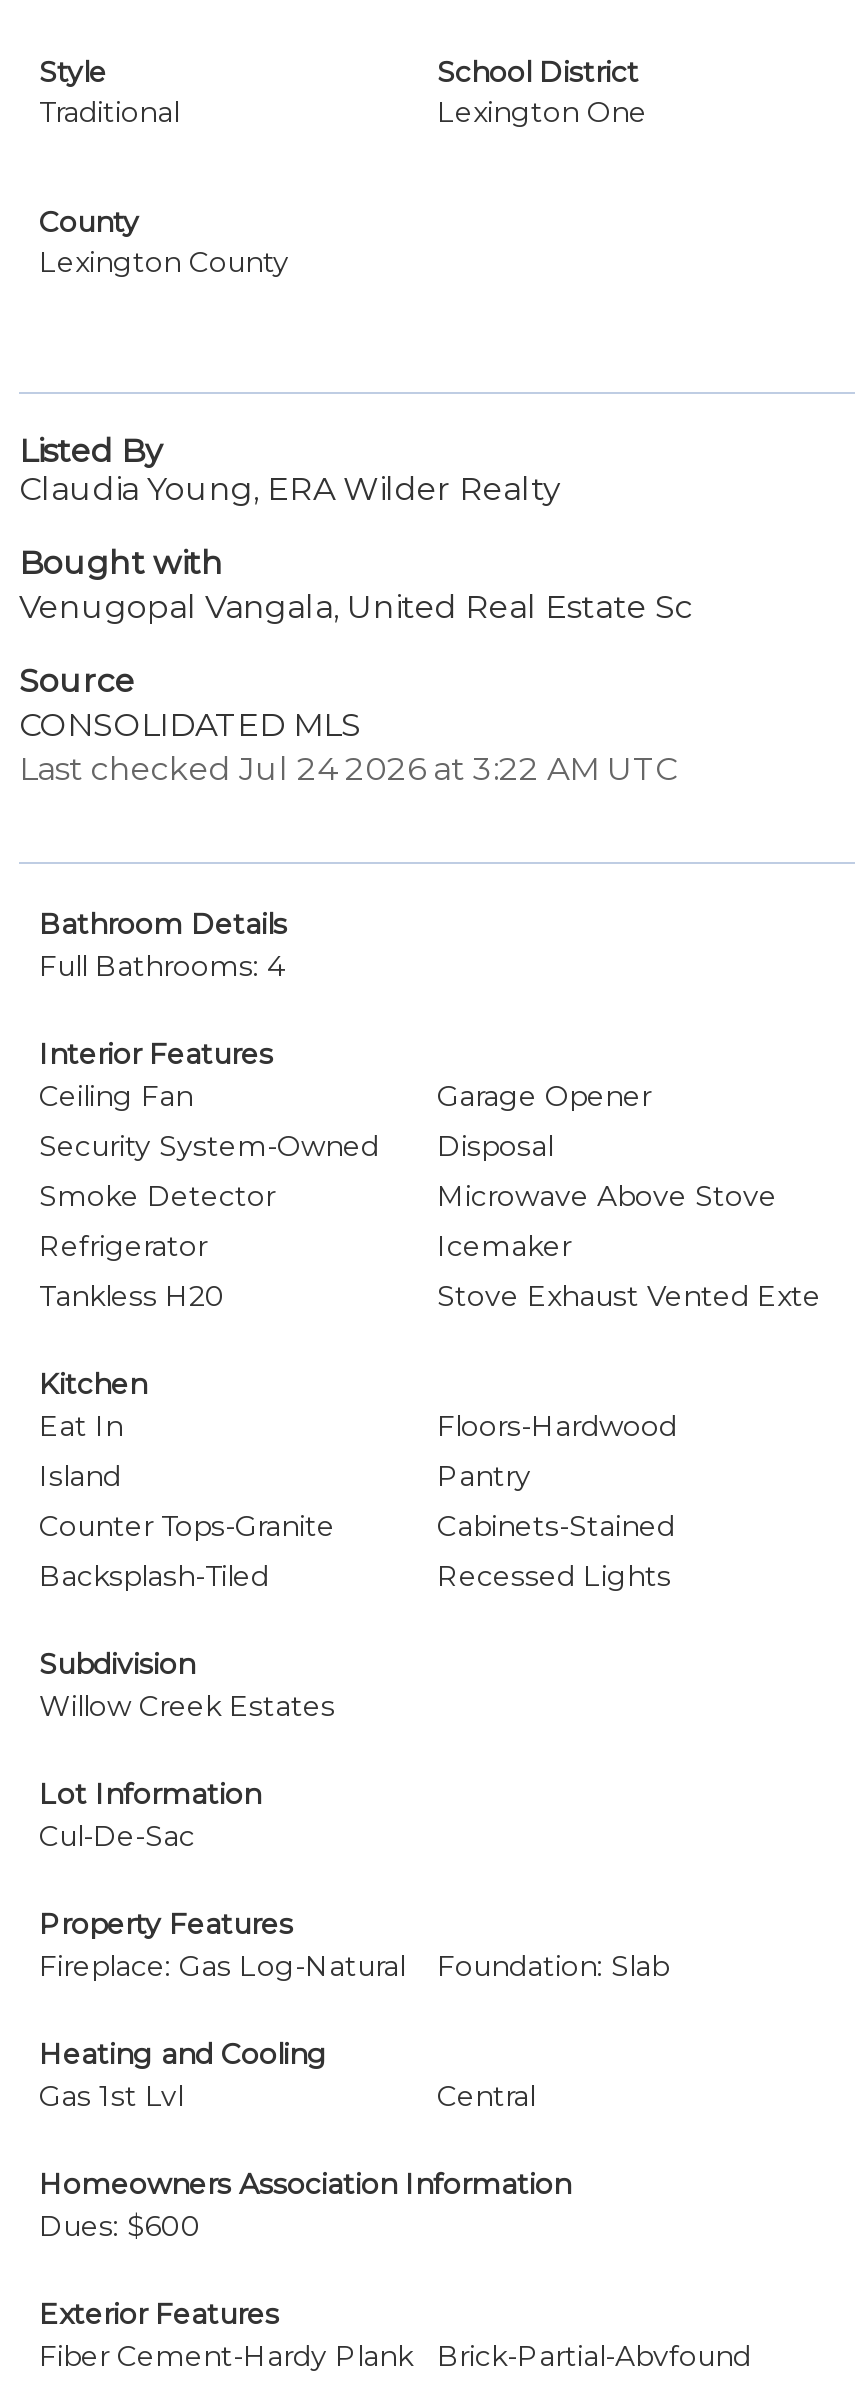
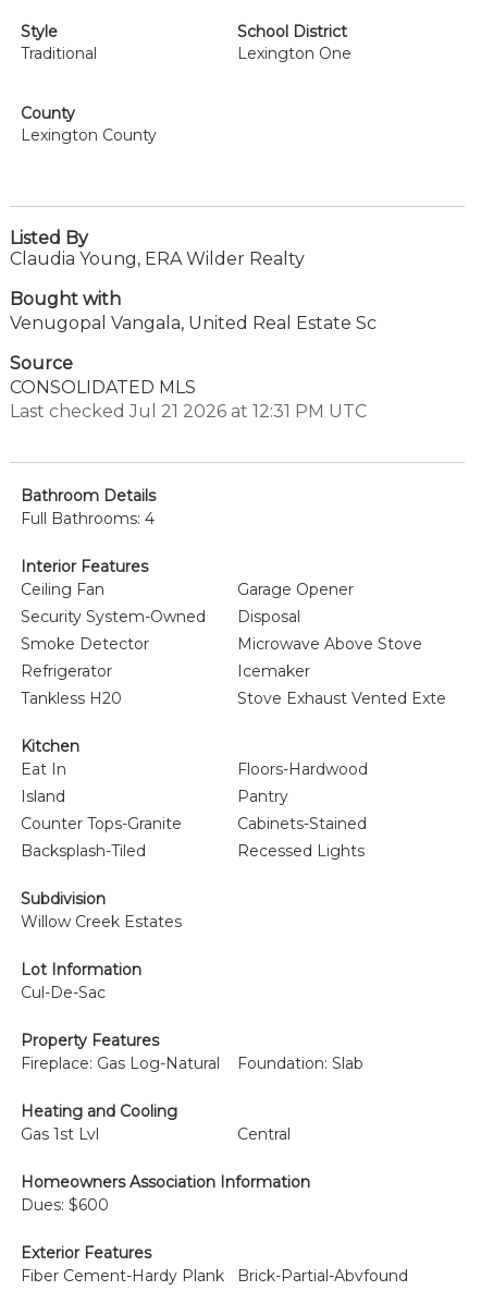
[19,750,677,788] Last checked Jul 24 2026 at 3:22 AM UTC -> [10,401,367,422] Last checked Jul 21 2026 at 12:31 PM UTC

